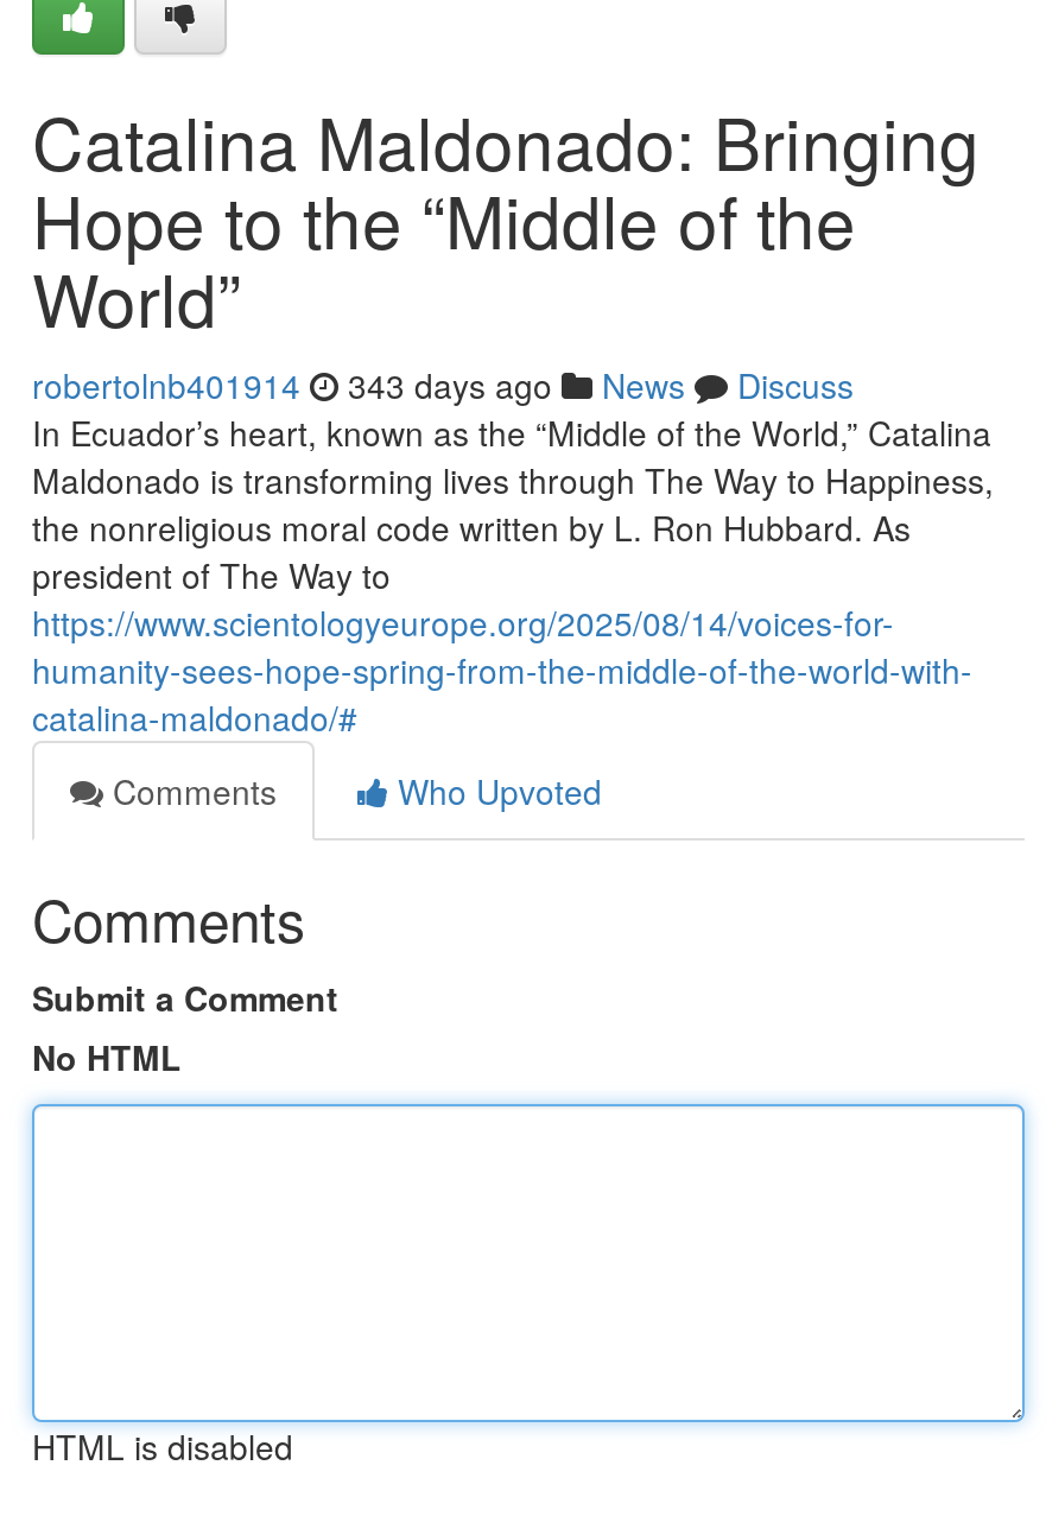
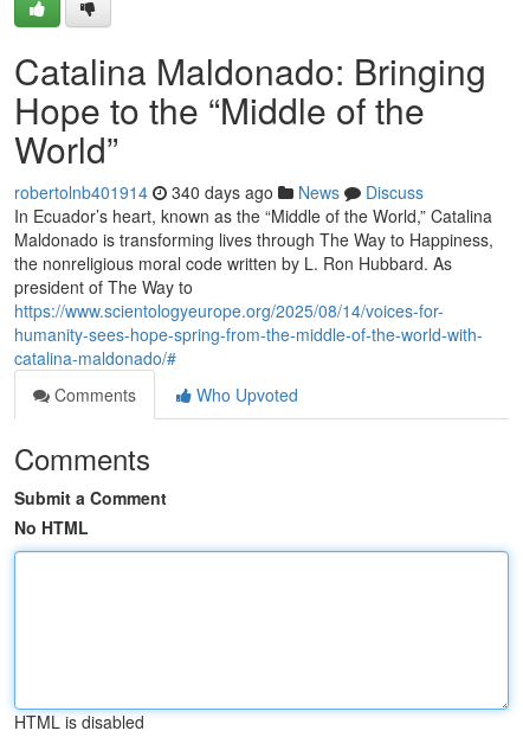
[32,361,854,408] robertolnb401914 343 days ago News Discuss -> [14,180,424,204] robertolnb401914 340 days ago News Discuss

